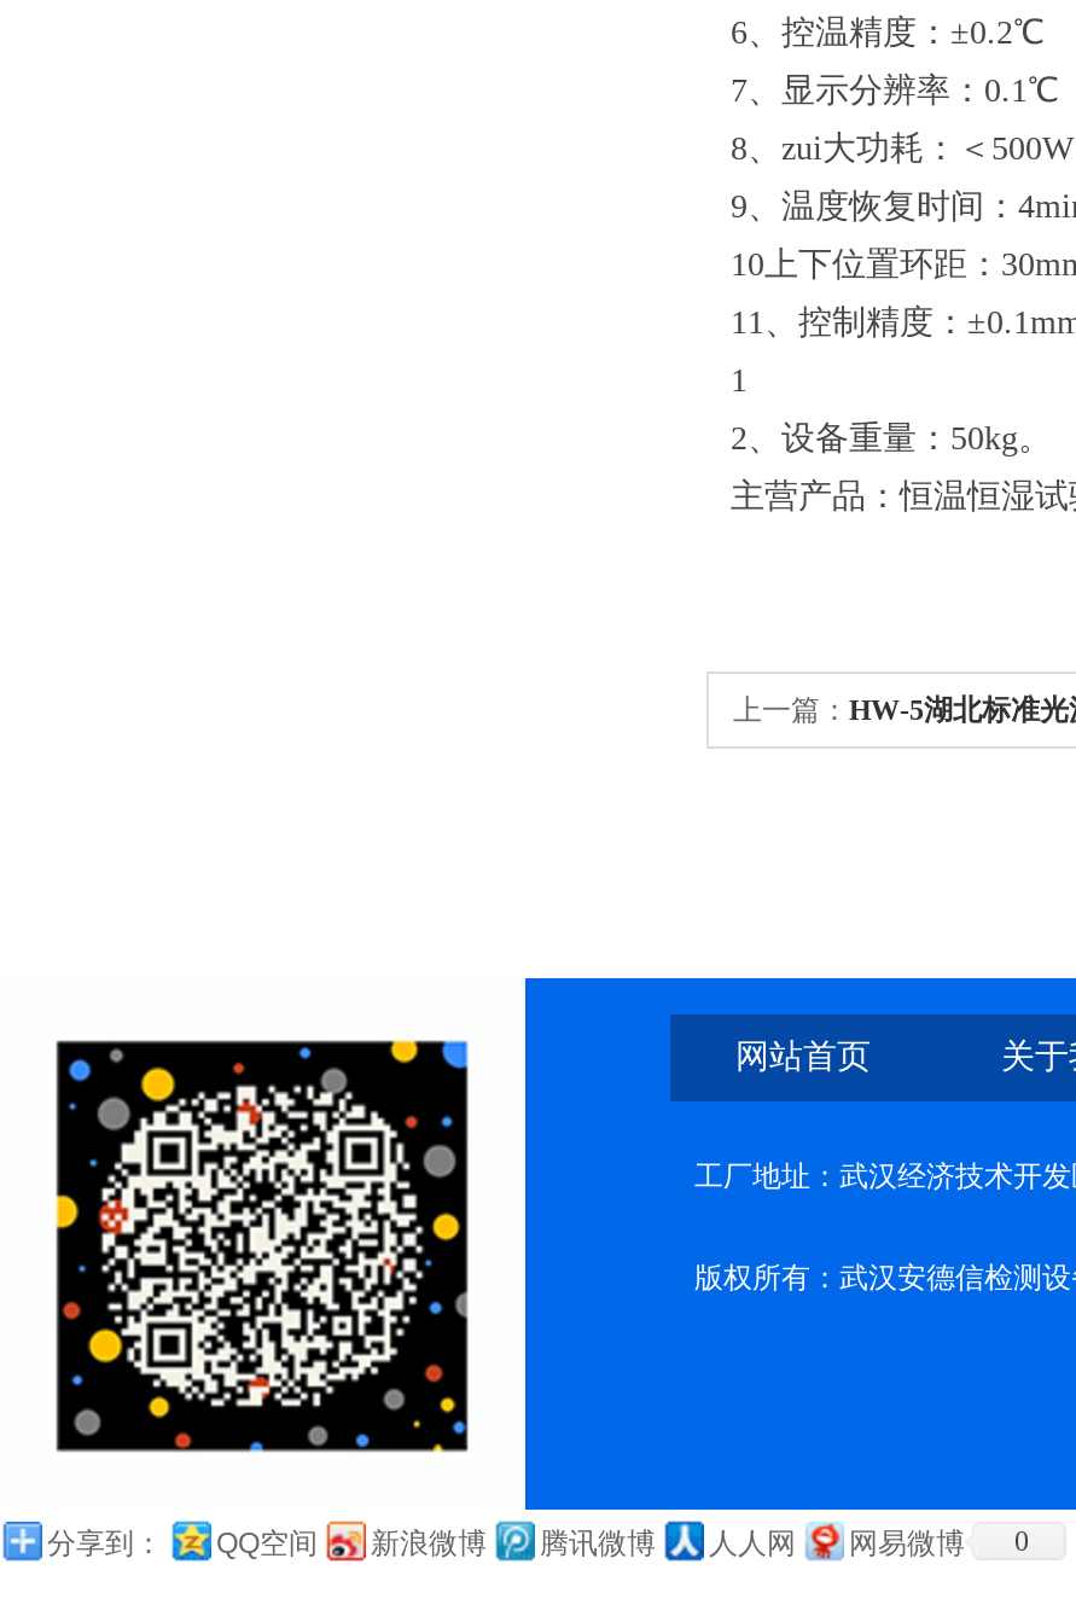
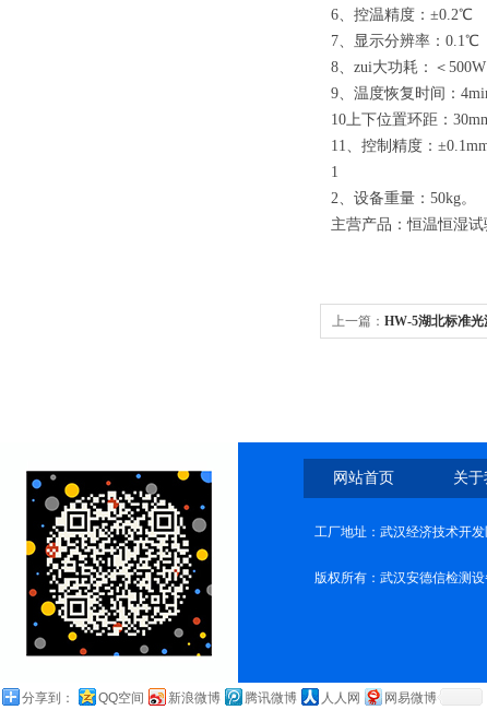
[1014,1524,1029,1558] 0 -> none

